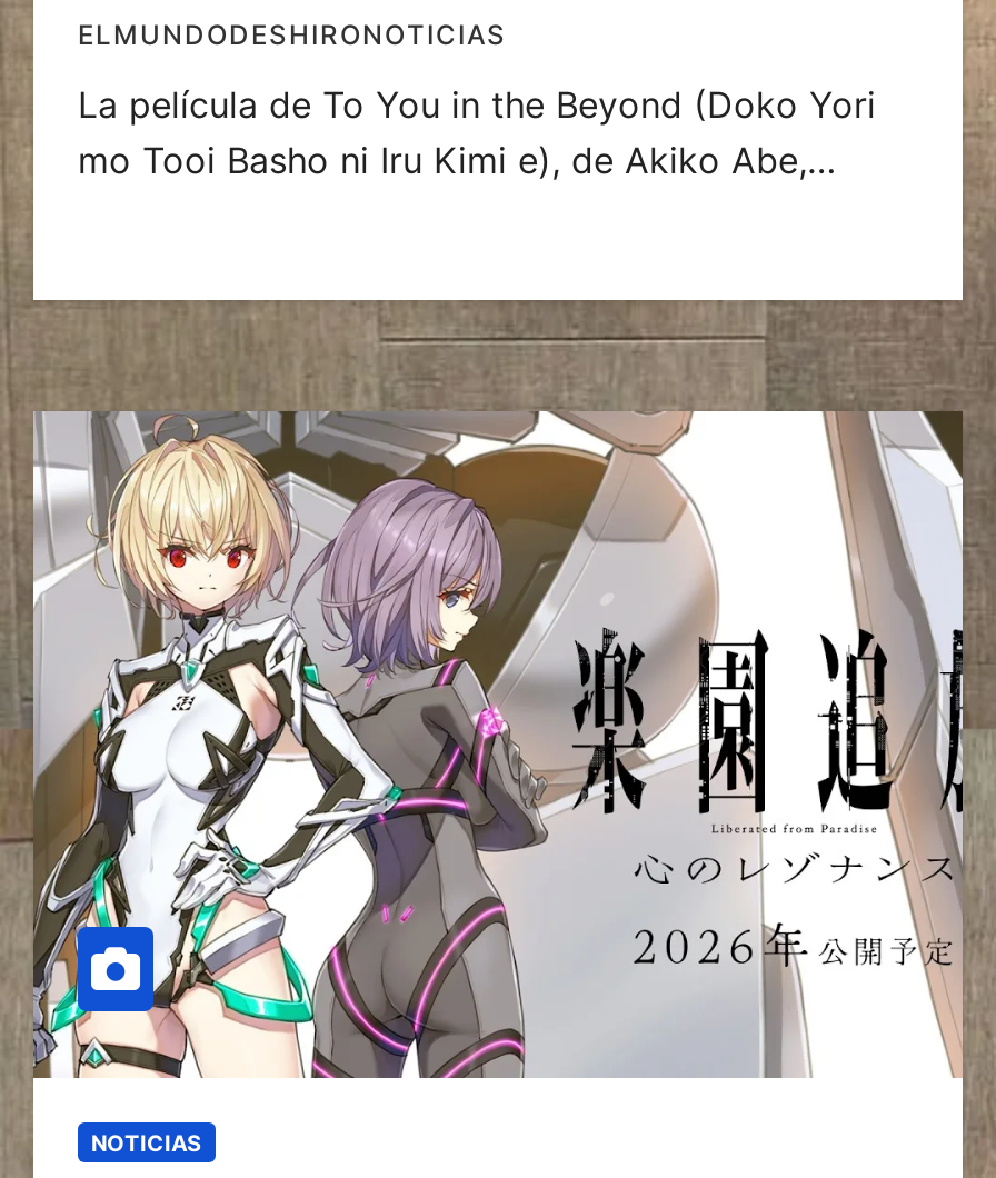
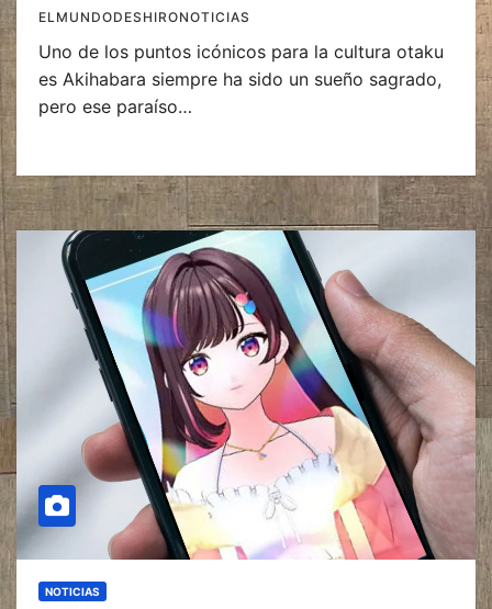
[78,83,876,183] La película de To You in the Beyond (Doko Yori | mo Tooi Basho ni Iru Kimi e), de Akiko Abe,… -> [38,41,444,118] Uno de los puntos icónicos para la cultura otaku | es Akihabara siempre ha sido un sueño sagrado, | pero ese paraíso…
[7,409,989,1080] [image] -> [3,219,489,561] [image]

